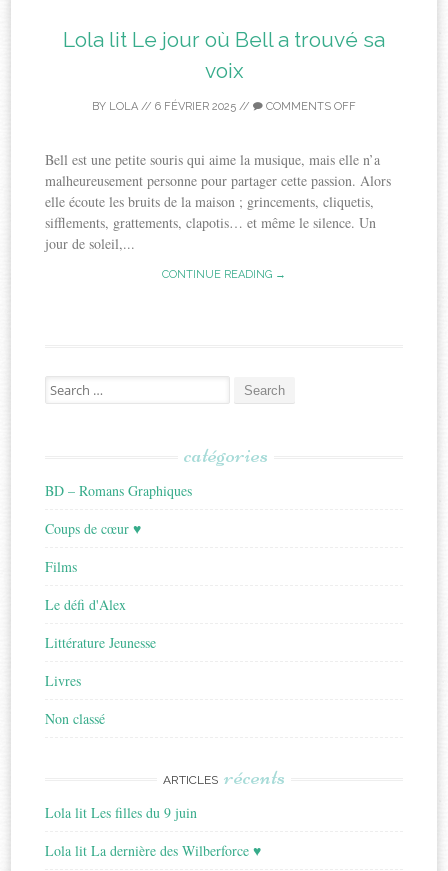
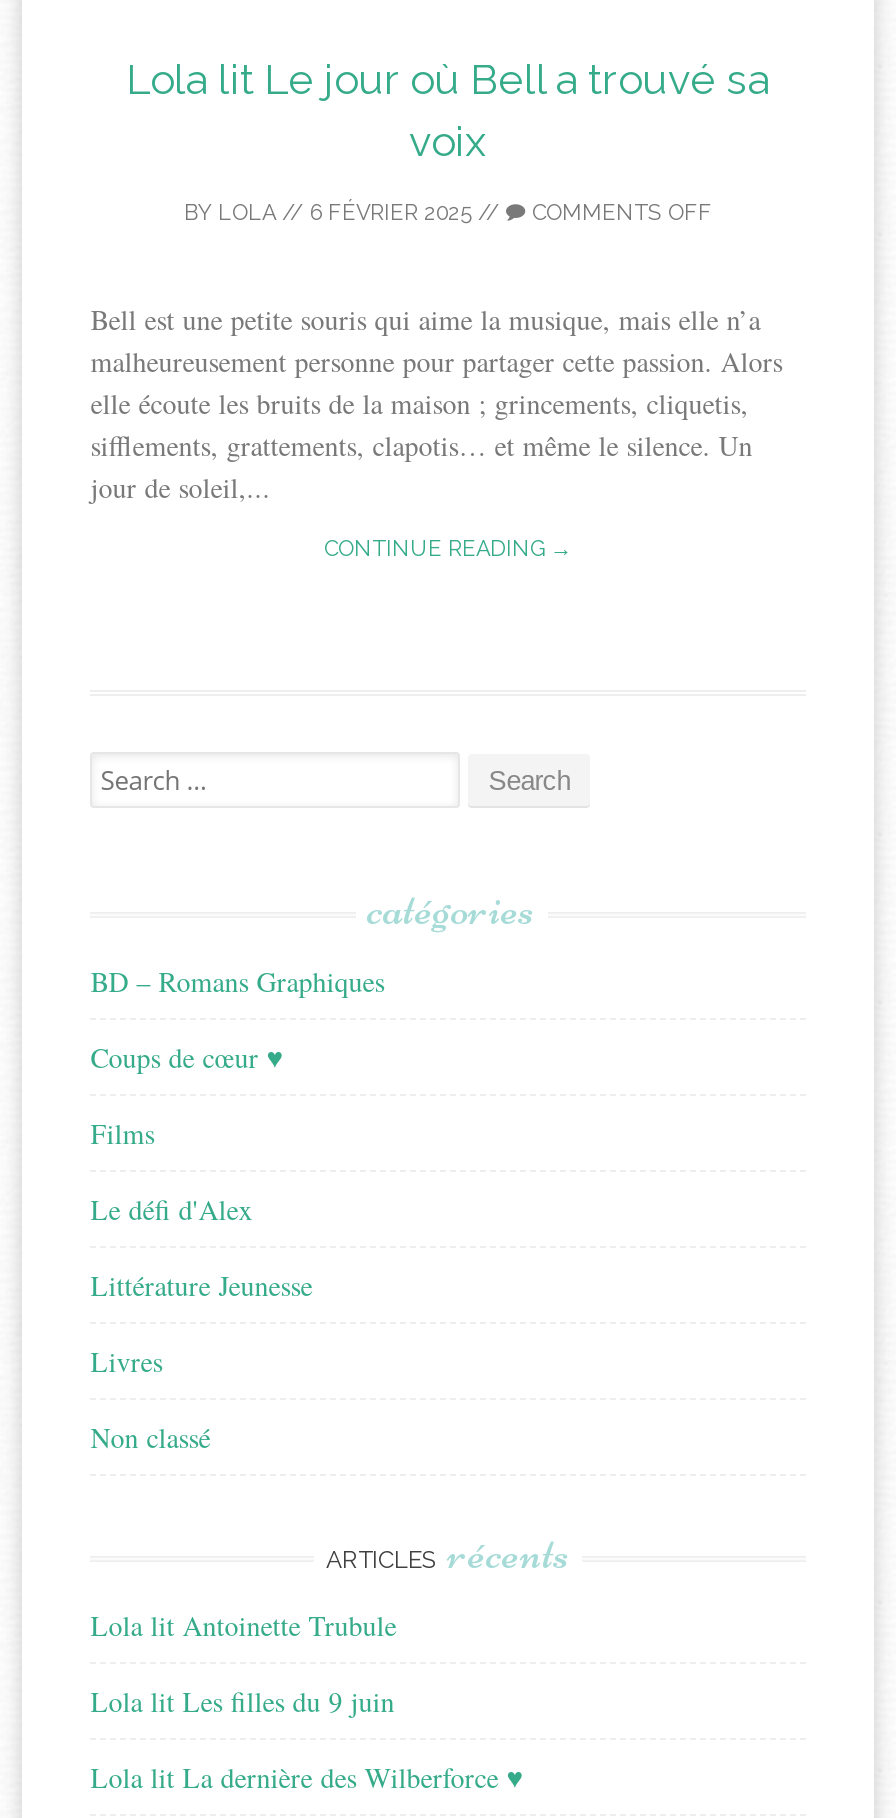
none -> [90,1607,396,1645] Lola lit Antoinette Trubule

